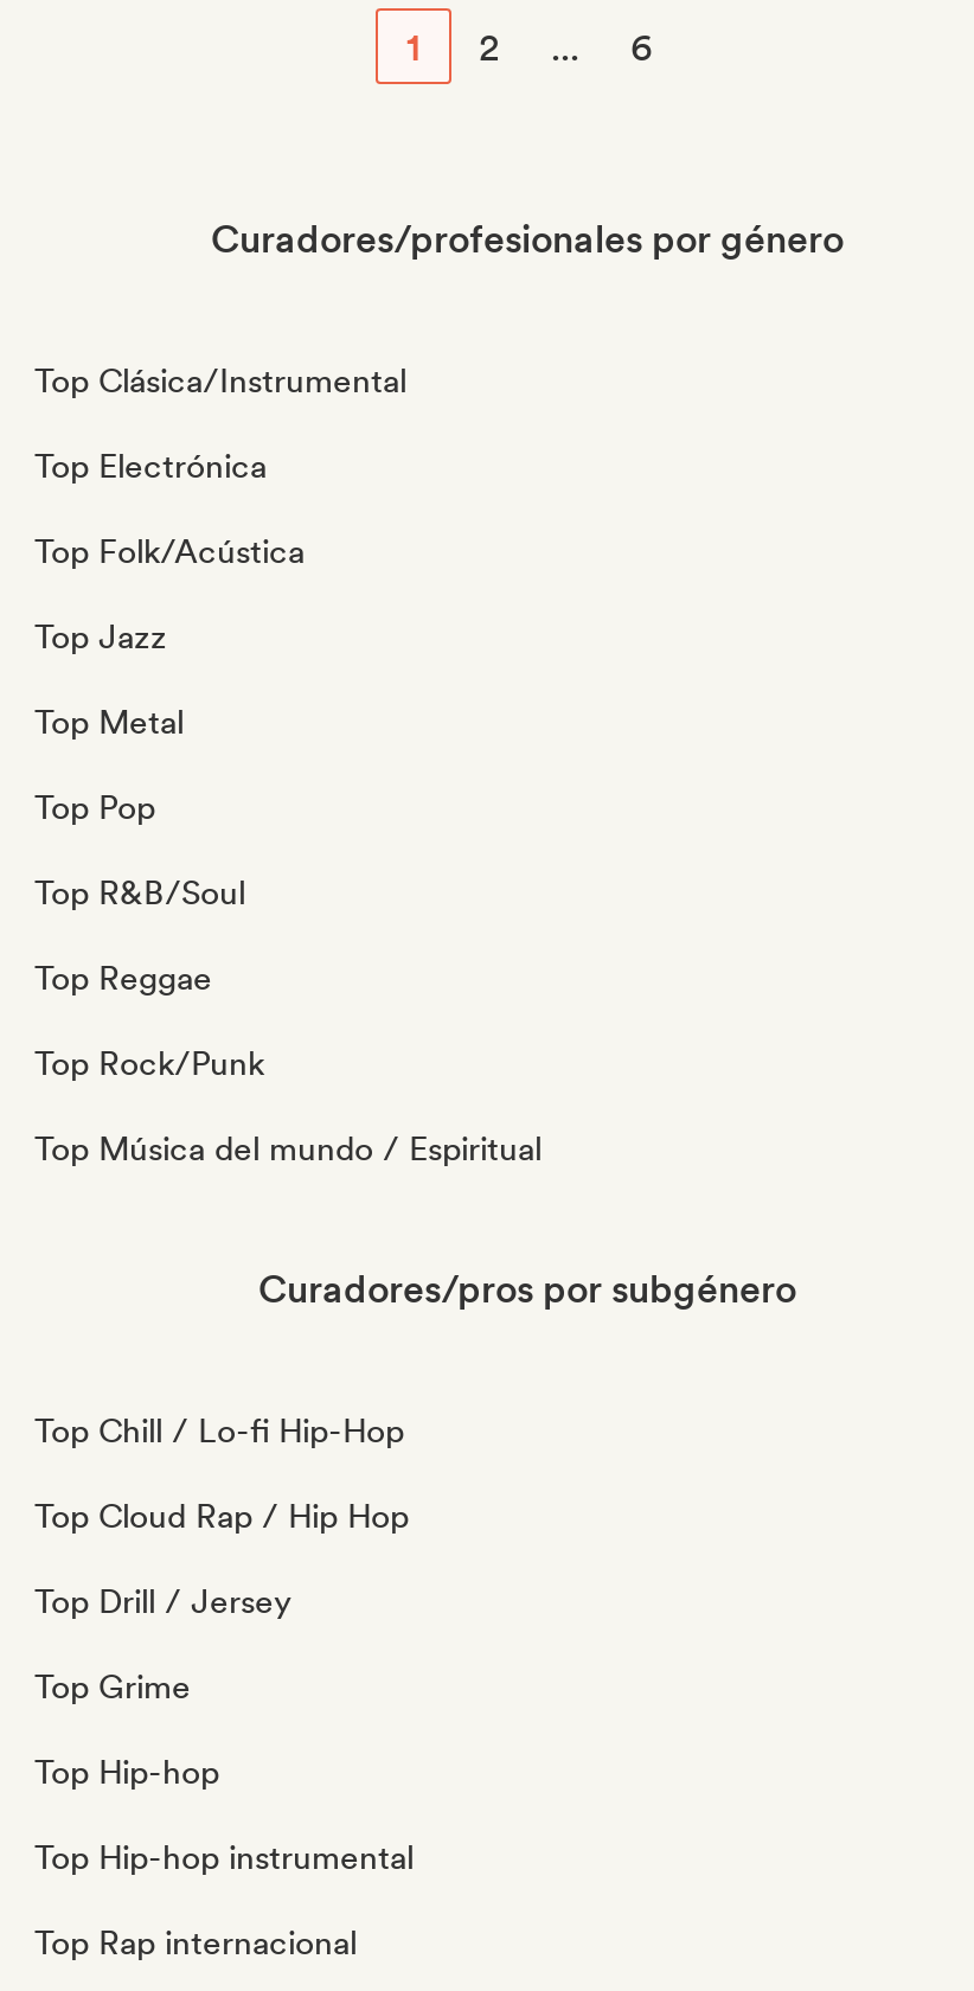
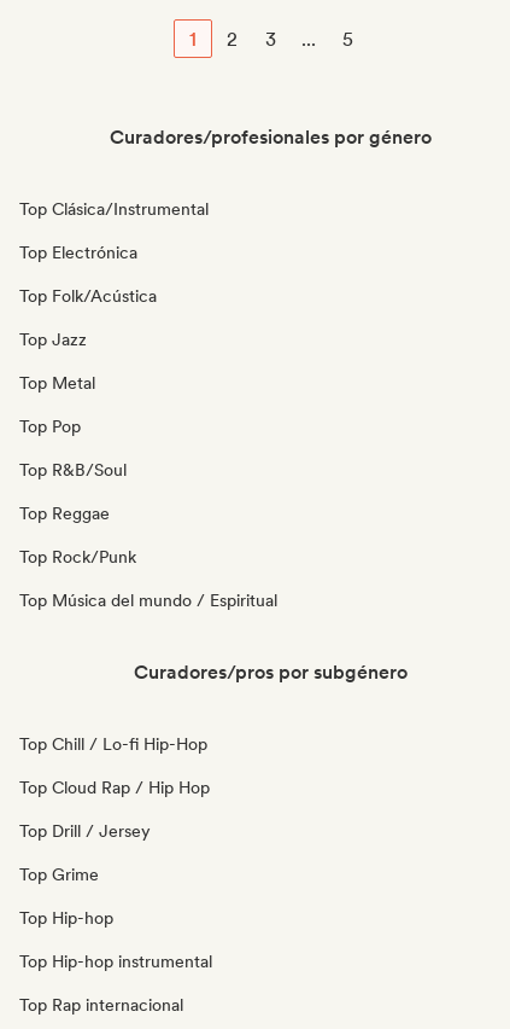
[630,24,652,69] 6 -> [342,27,353,50] 5
none -> [265,27,275,50] 3

